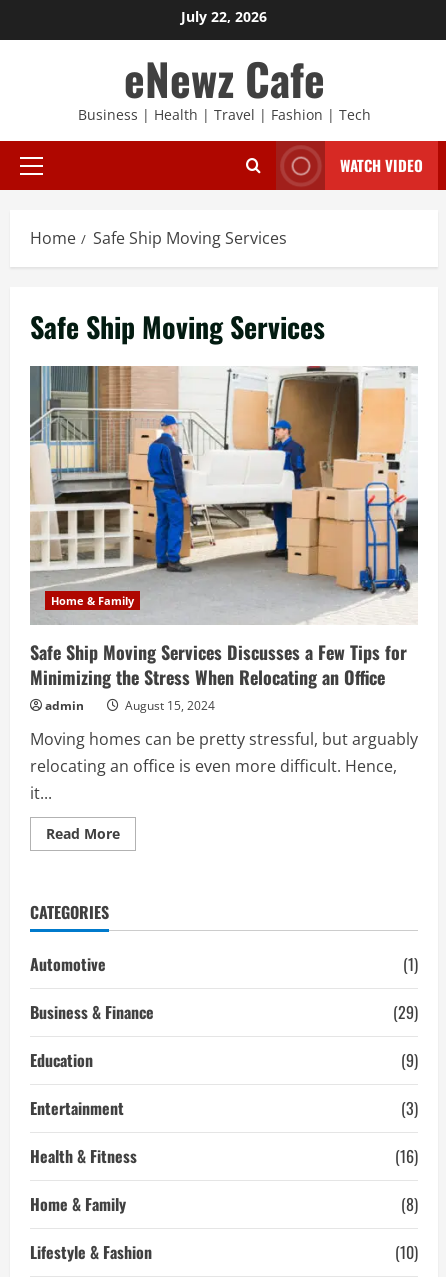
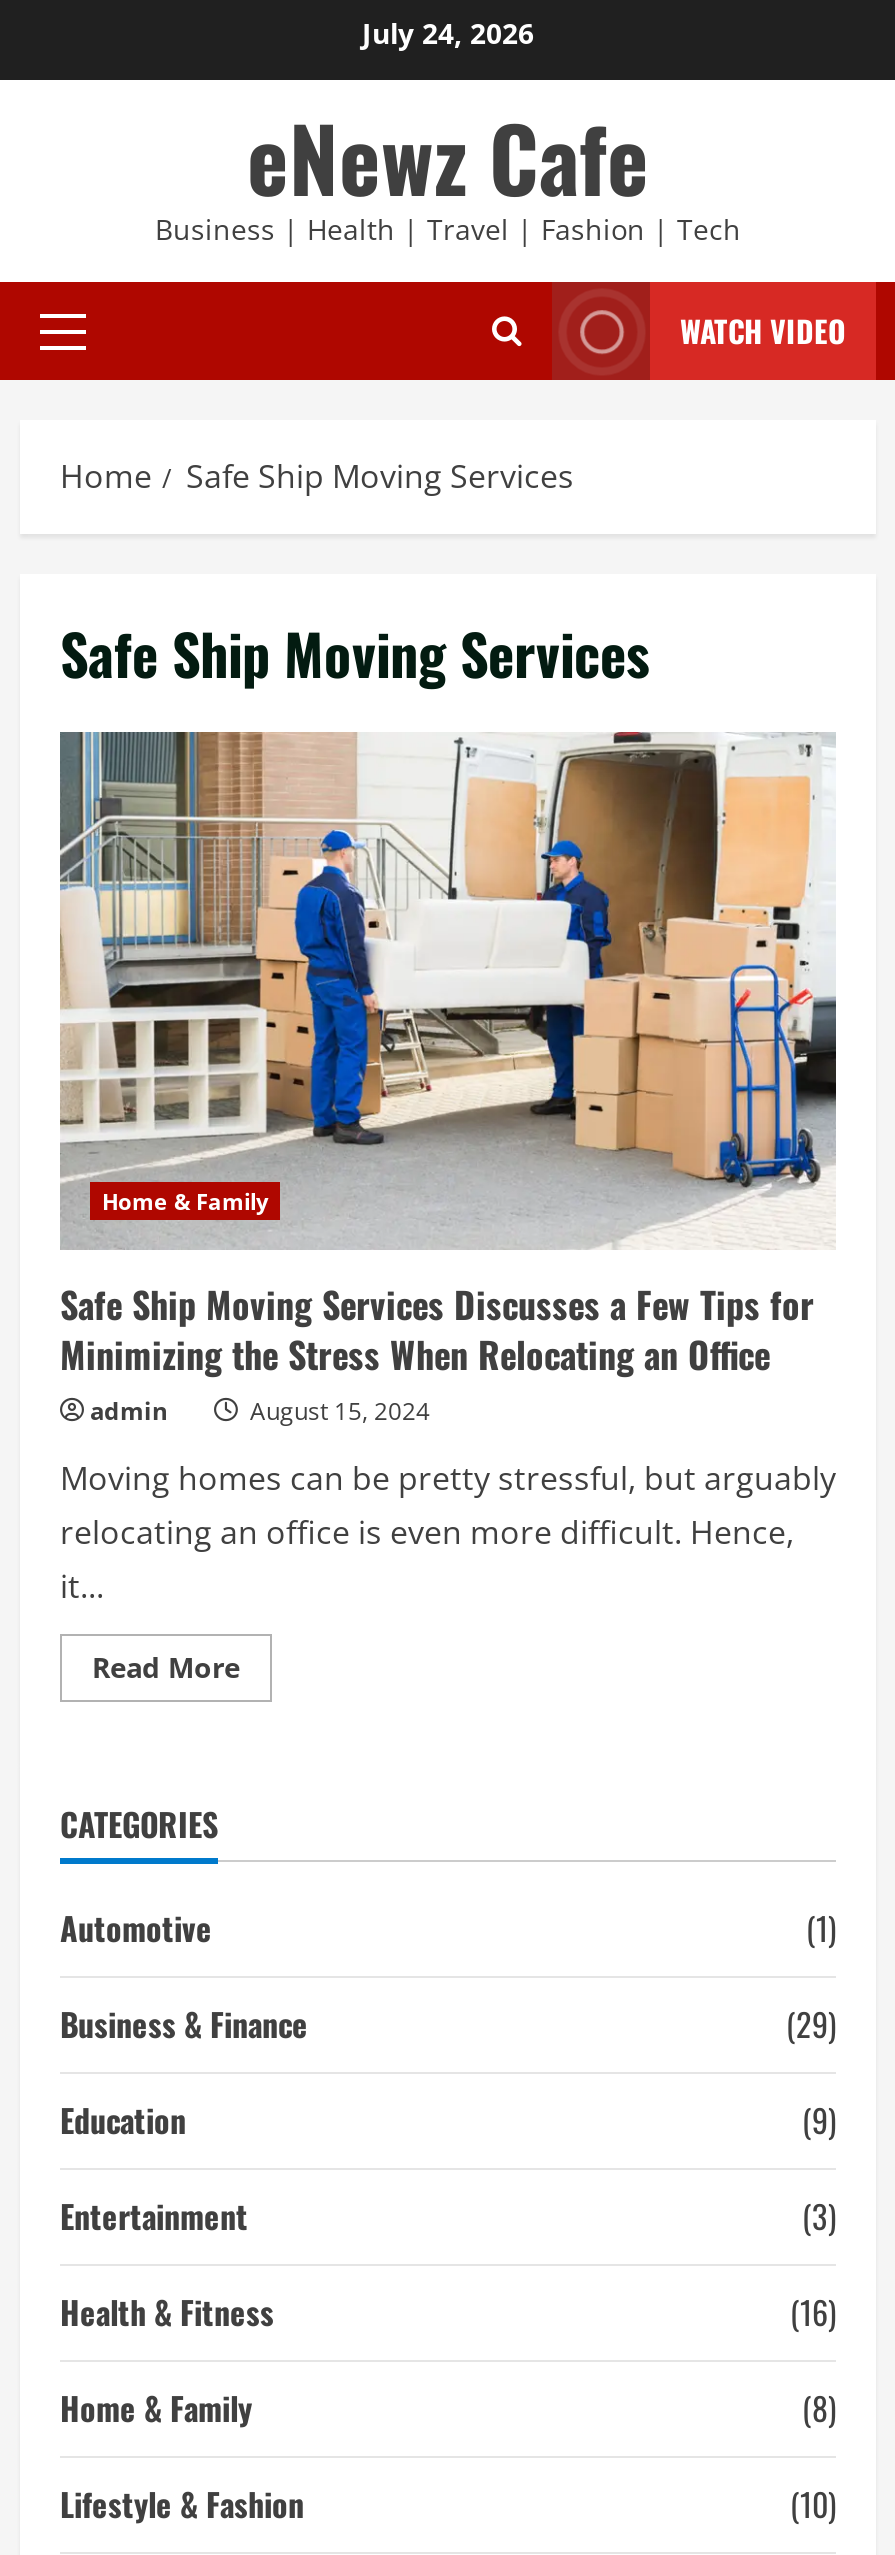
[181,7,267,26] July 22, 2026 -> [362,14,534,52] July 24, 2026

